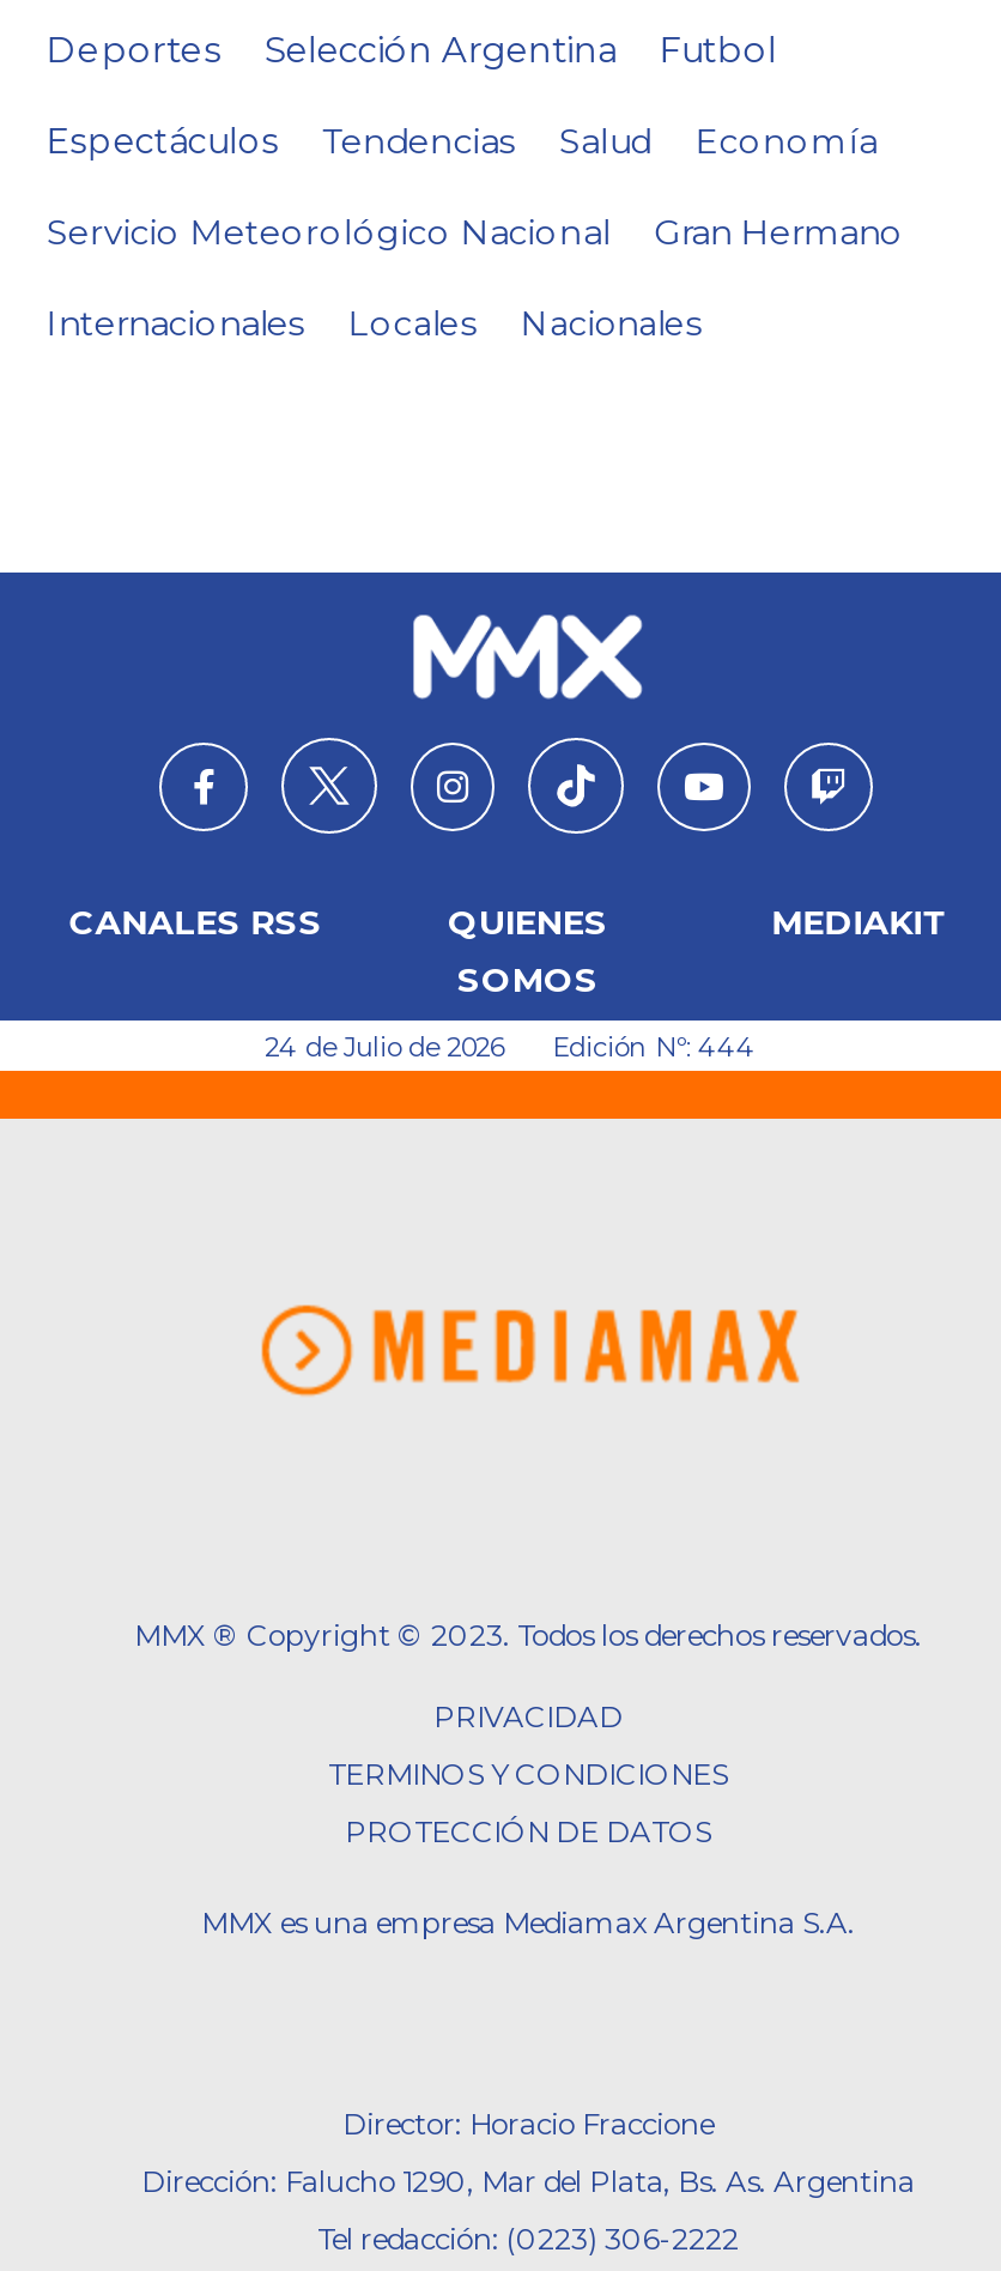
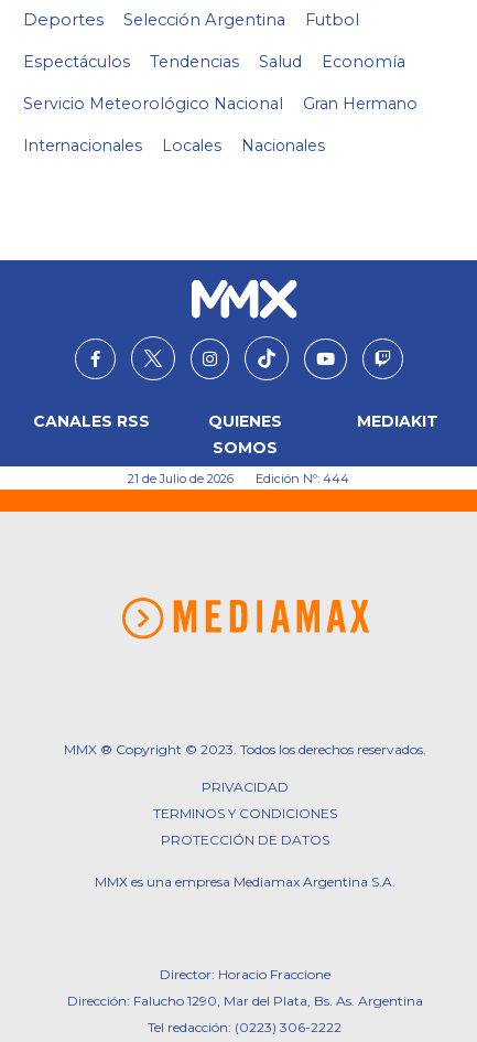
[265,1029,756,1063] 24 de Julio de 2026 Edición Nº: 444 -> [128,470,349,486] 21 de Julio de 2026 Edición Nº: 444

